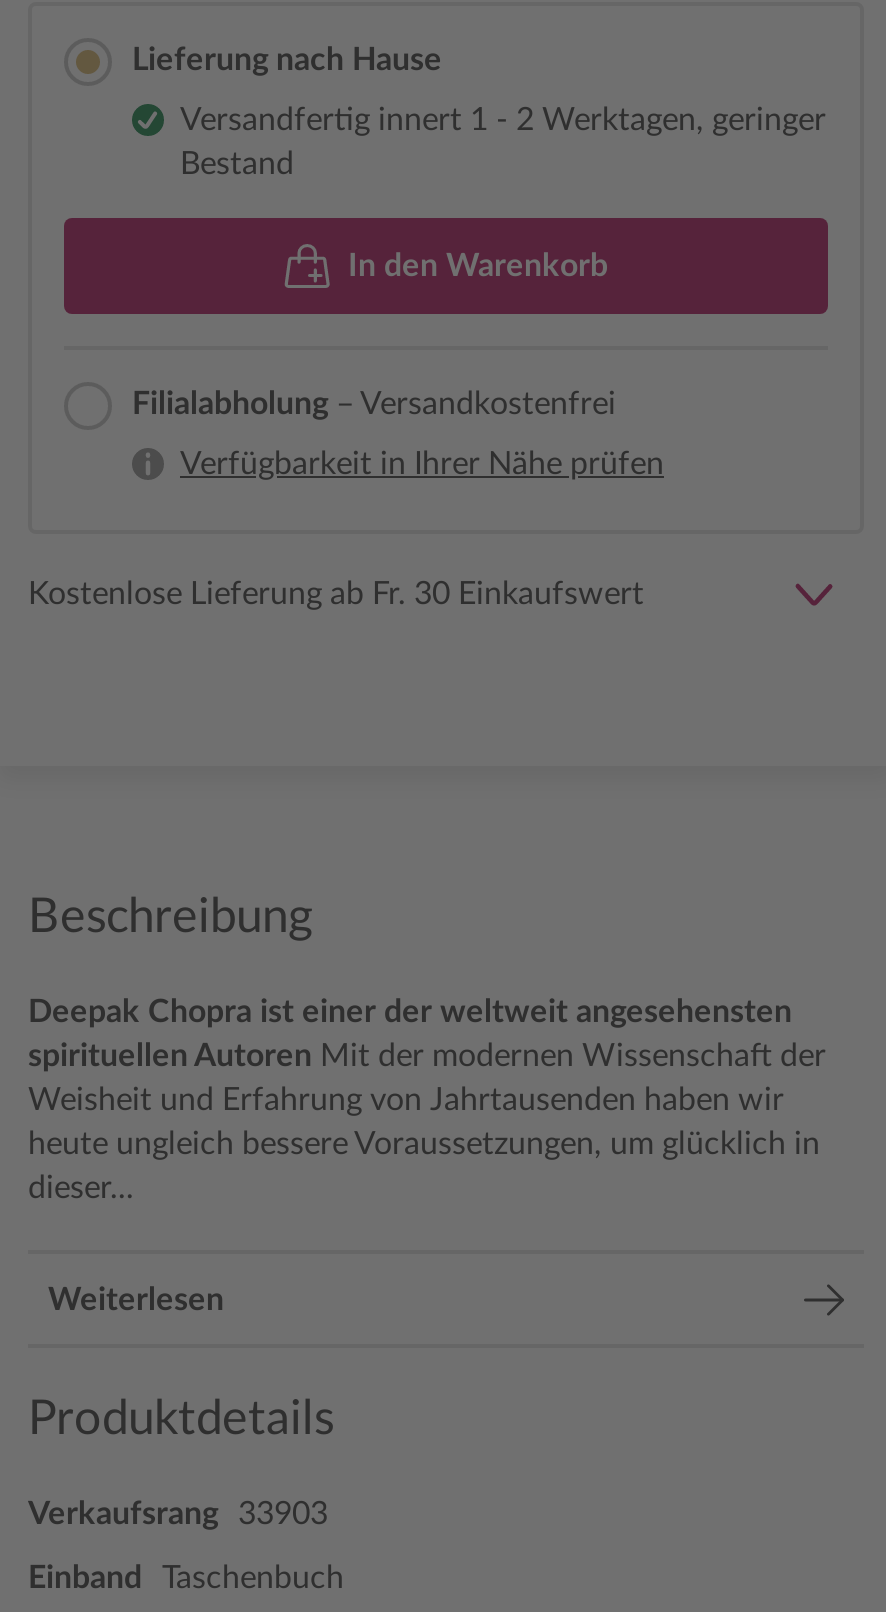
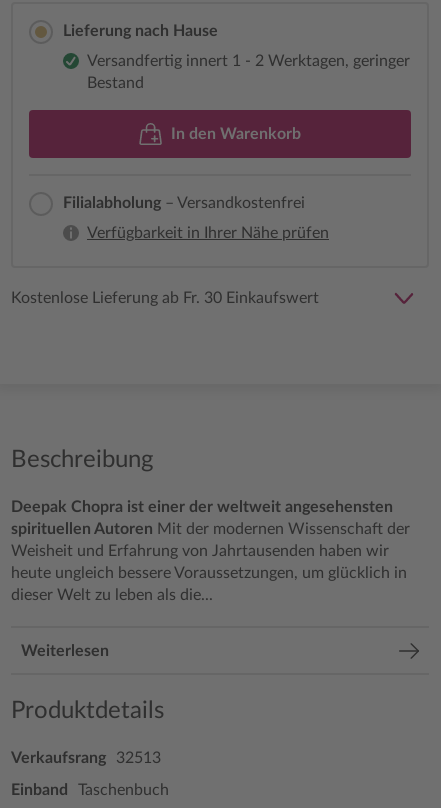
[28,1172,134,1204] dieser... -> [11,587,213,603] dieser Welt zu leben als die...
[28,1498,328,1530] Verkaufsrang 33903 -> [11,750,161,766] Verkaufsrang 32513

